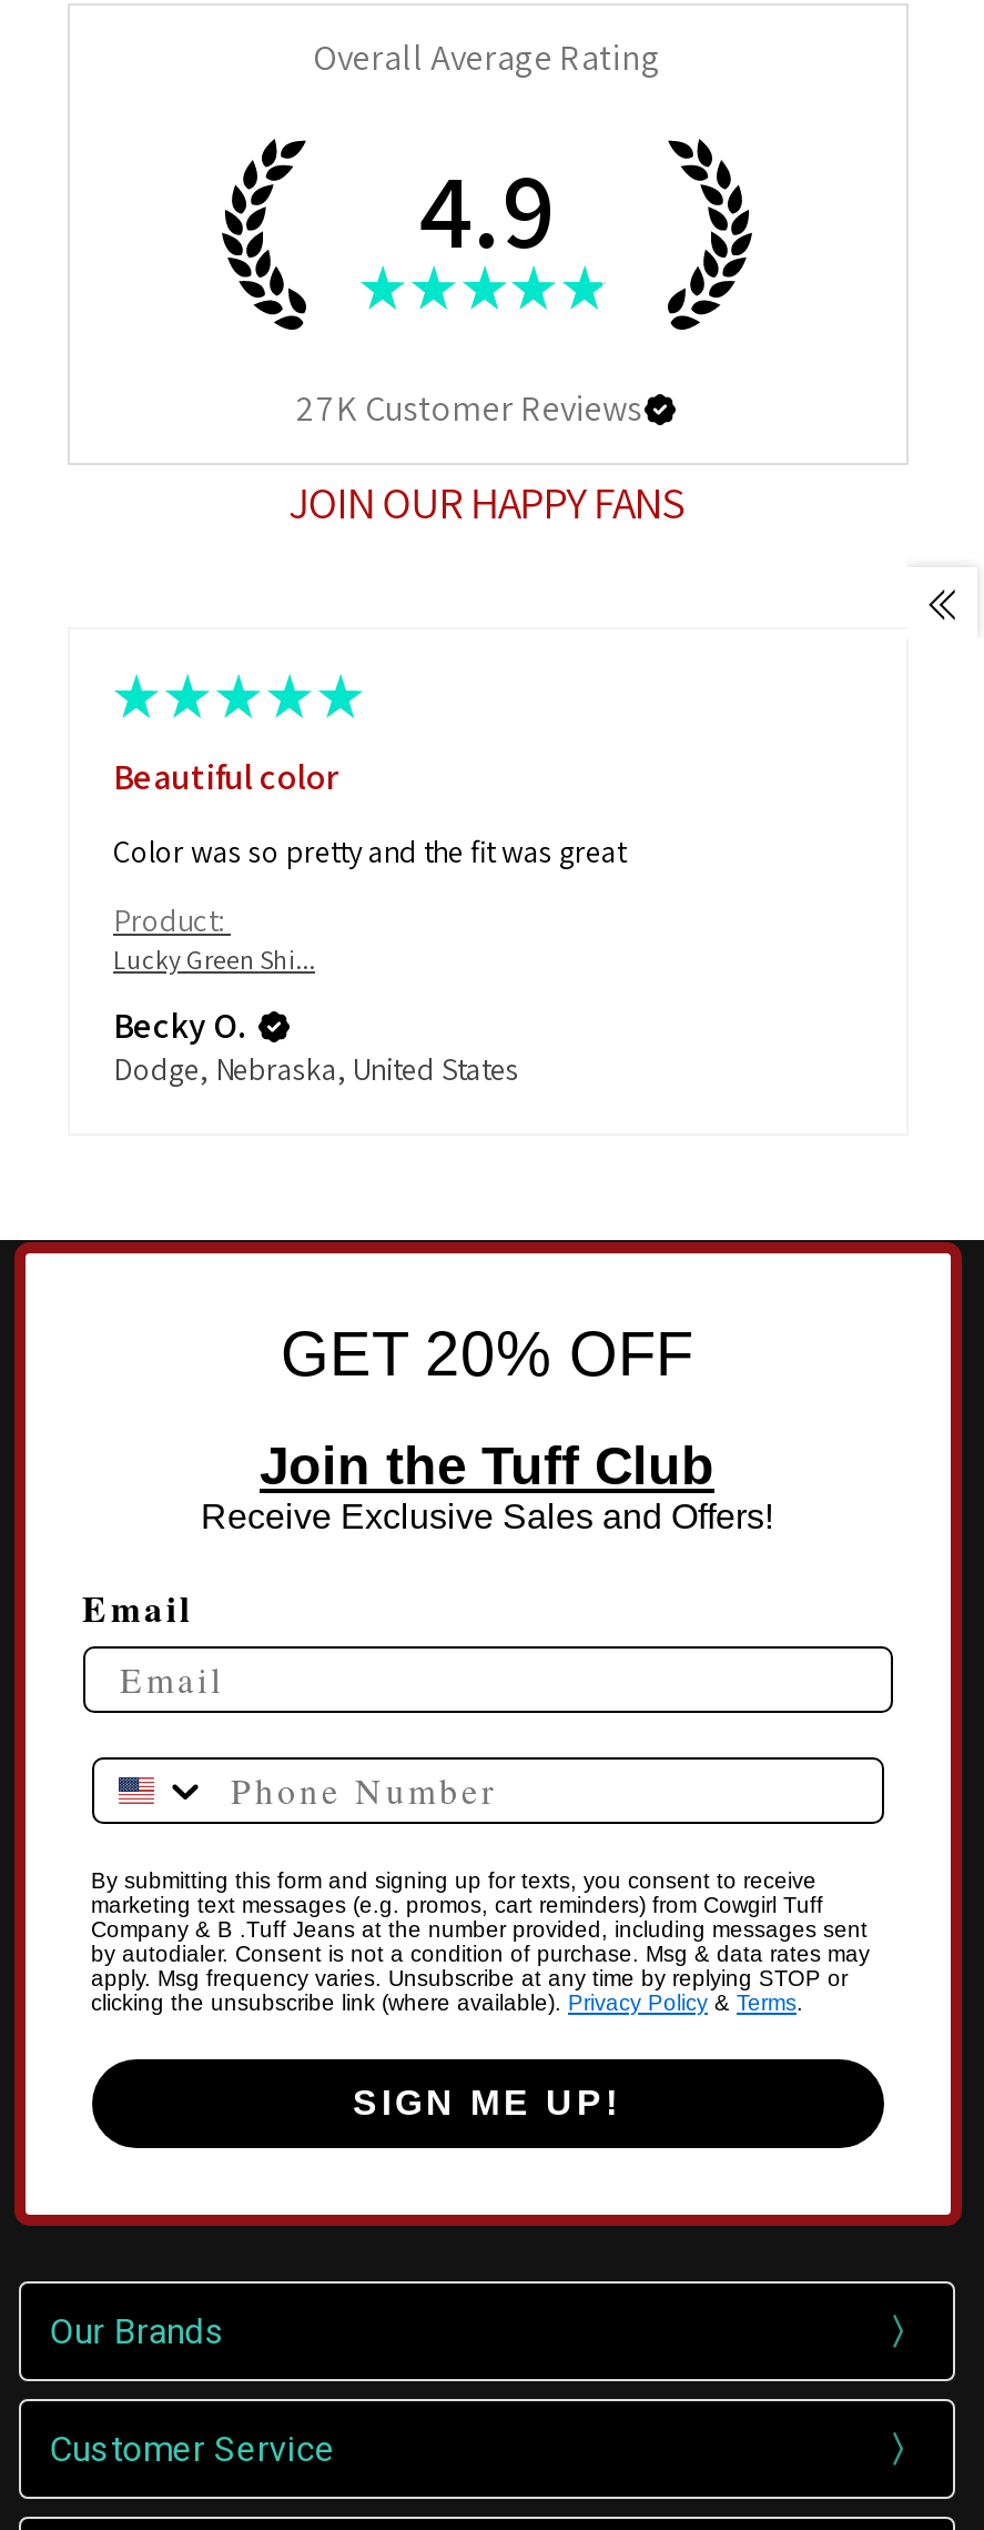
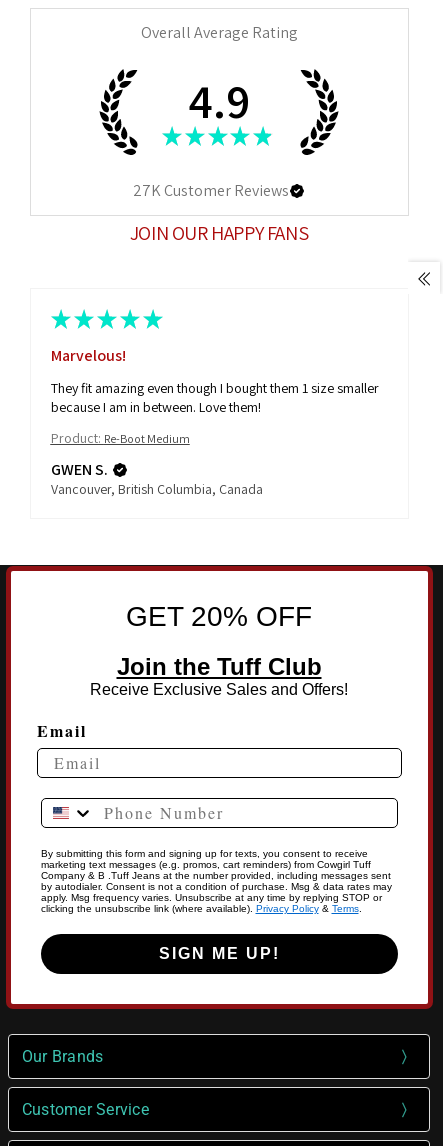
[113,754,339,801] Beautiful color -> [50,345,125,366] Marvelous!
[113,831,626,871] Color was so pretty and the fit was great -> [50,379,378,416] They fit amazing even though I bought them 1 size smaller | because I am in between. Love them!
[113,899,315,975] Product: | Lucky Green Shi... -> [50,429,189,447] Product: Re-Boot Medium
[113,1002,519,1088] Becky O. | Dodge, Nebraska, United States -> [50,459,262,498] GWEN S. | Vancouver, British Columbia, Canada

